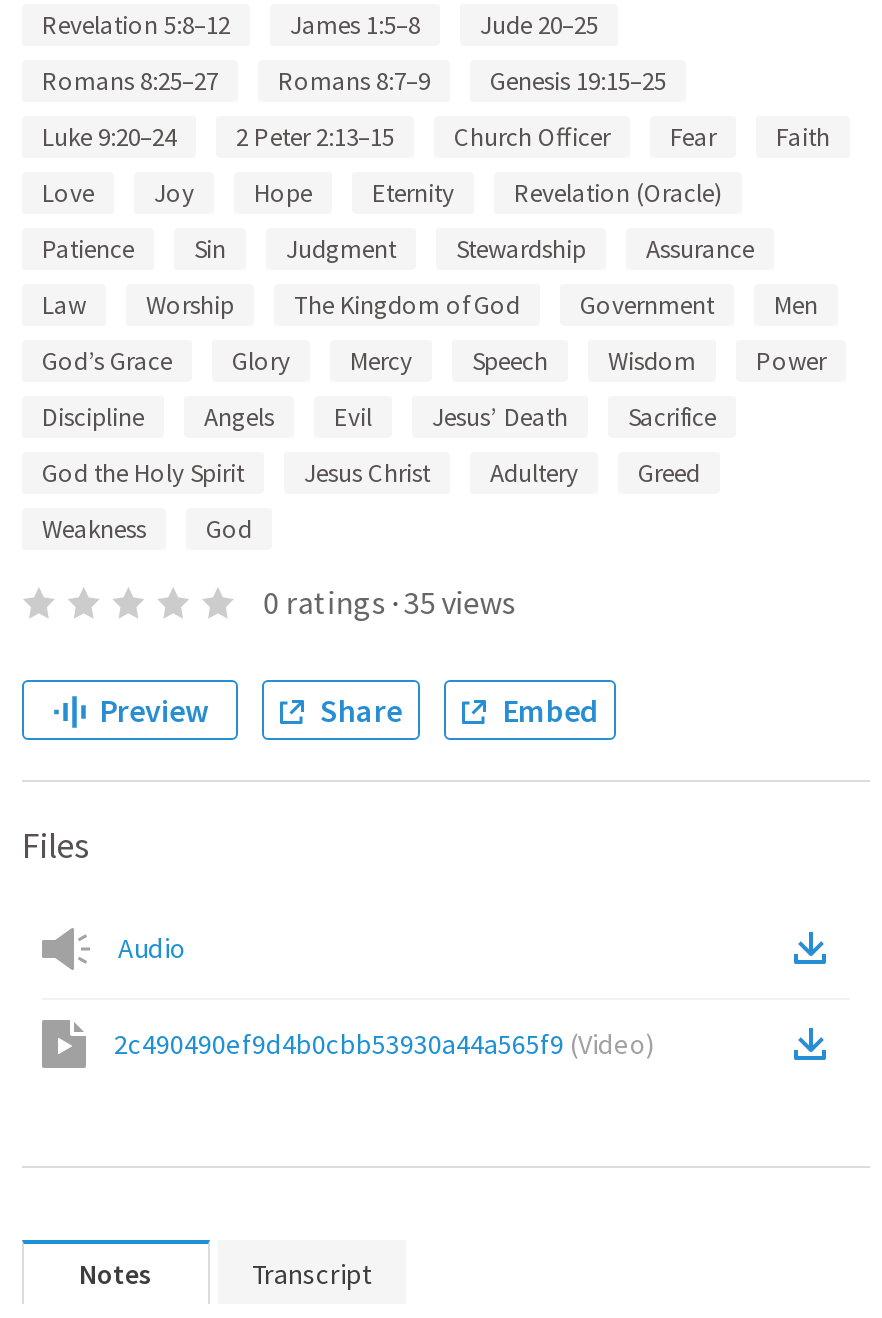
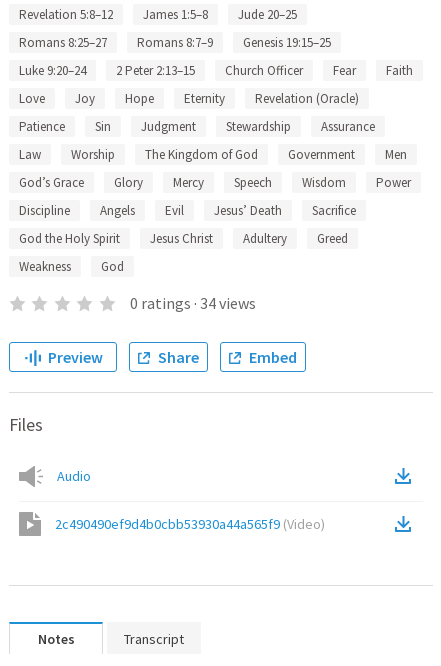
[263,582,515,622] 0 ratings · 35 views -> [130,293,256,313] 0 ratings · 34 views

